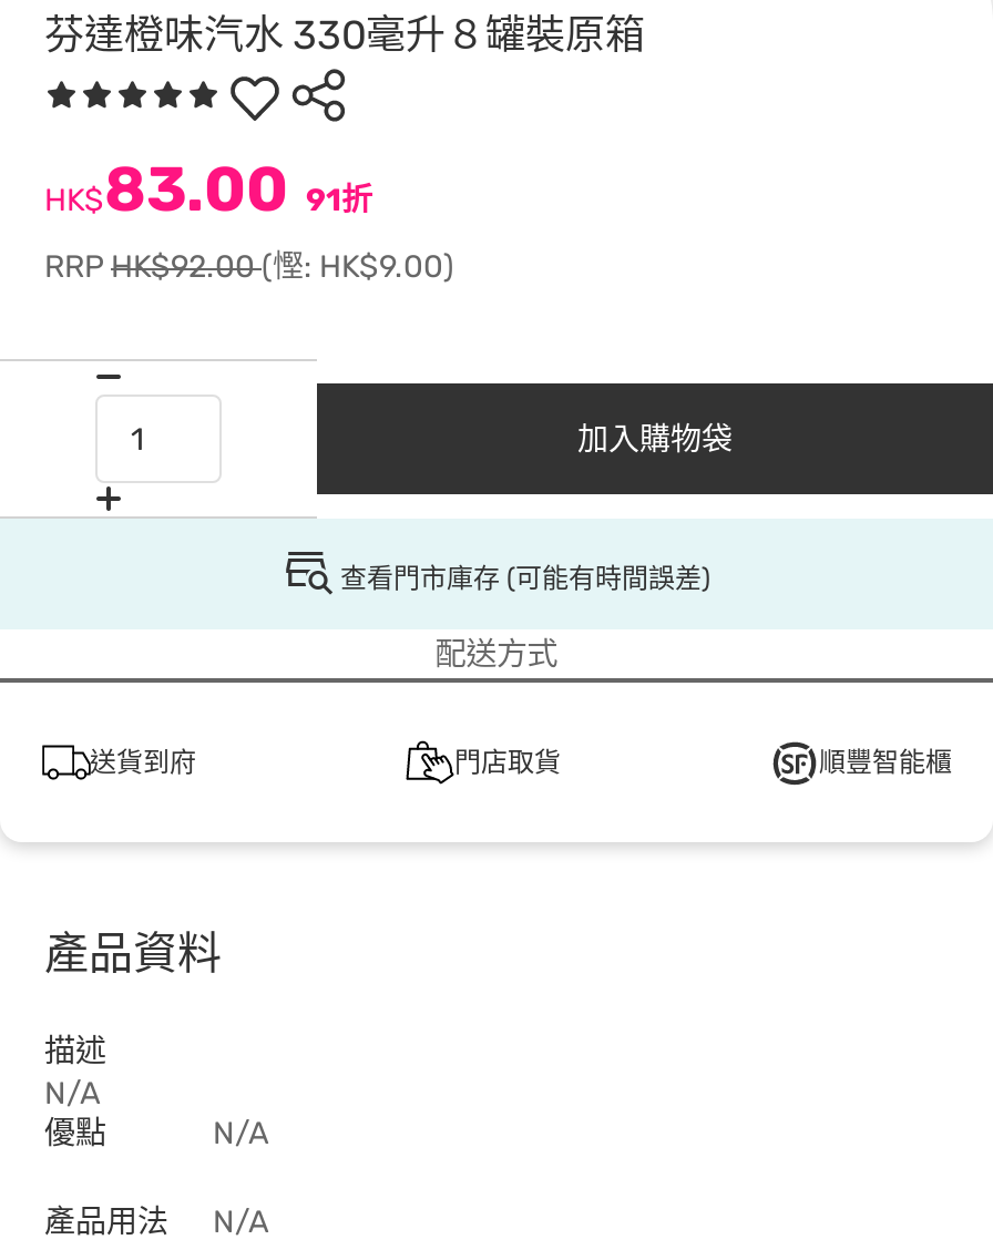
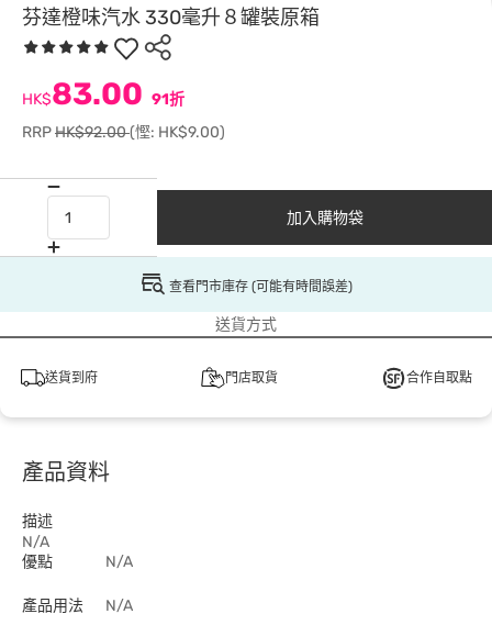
[435,636,558,674] 配送方式 -> [216,315,276,334] 送貨方式
[819,747,952,778] 順豐智能櫃 -> [406,370,472,386] 合作自取點

